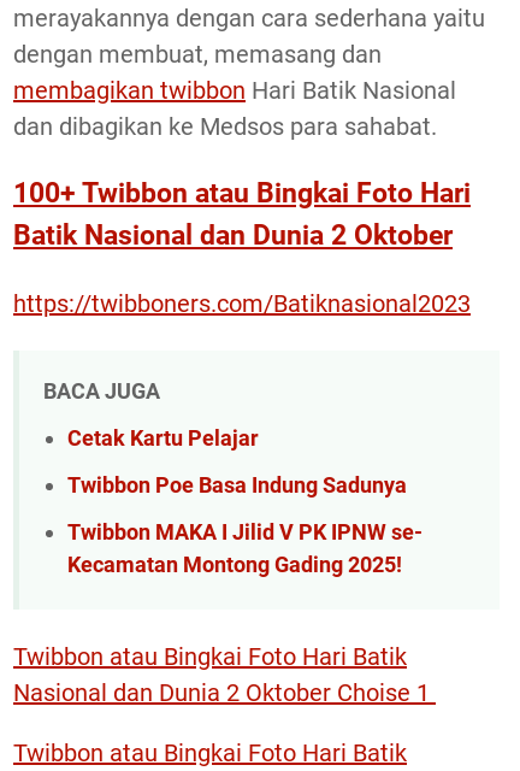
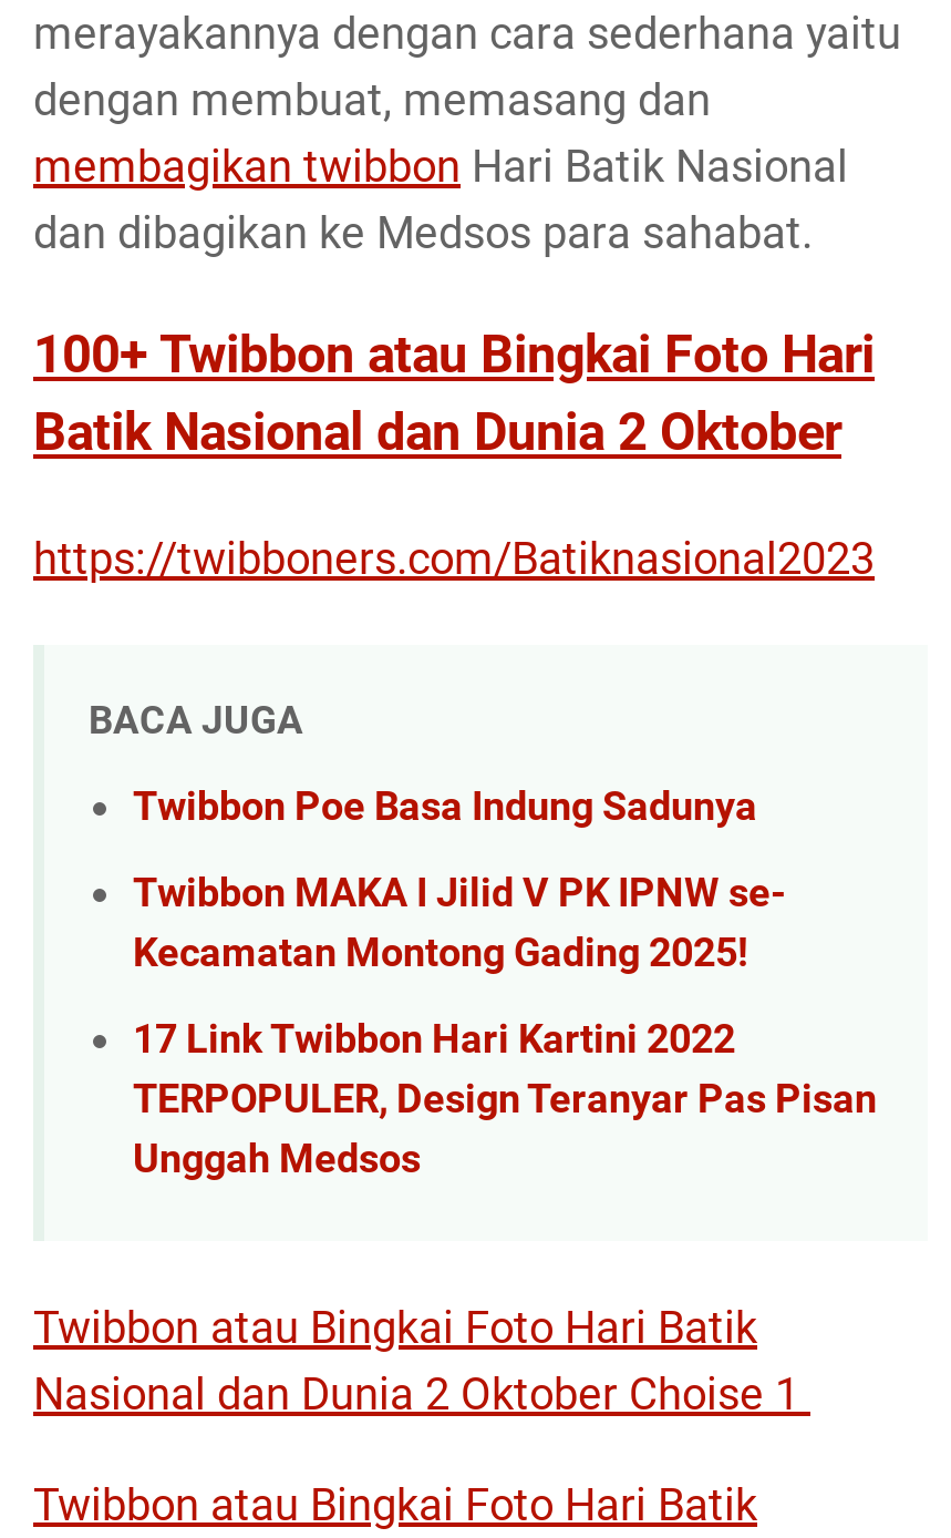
[67,425,259,450] Cetak Kartu Pelajar -> none
moved [67,472,422,577] -> [133,782,786,975]: Twibbon Poe Basa Indung Sadunya | Twibbon MAKA I Jilid V PK IPNW se- | Kecamatan Montong Gading 2025!
none -> [133,1015,877,1181] 17 Link Twibbon Hari Kartini 2022 | TERPOPULER, Design Teranyar Pas Pisan | Unggah Medsos

